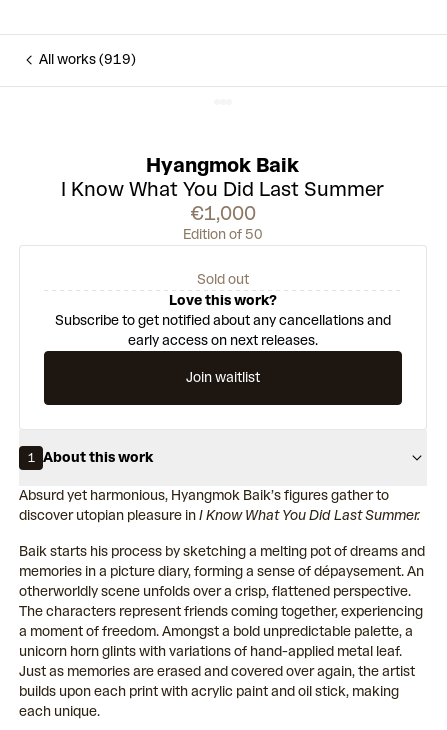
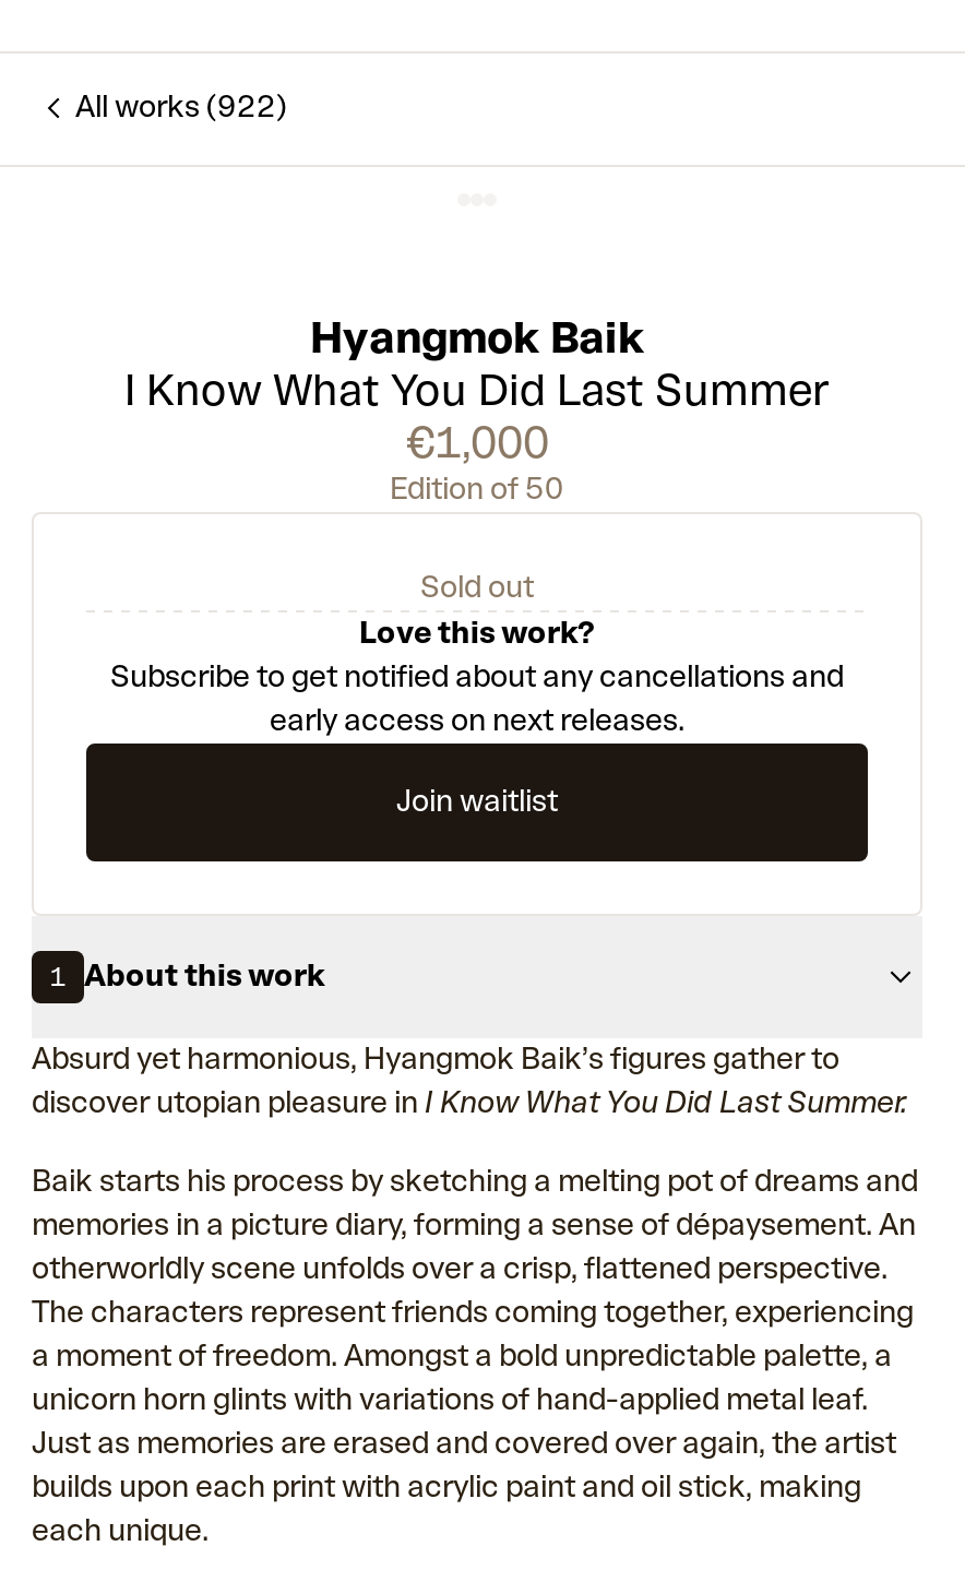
[39,51,136,68] All works (919) -> [75,88,287,126] All works (922)

